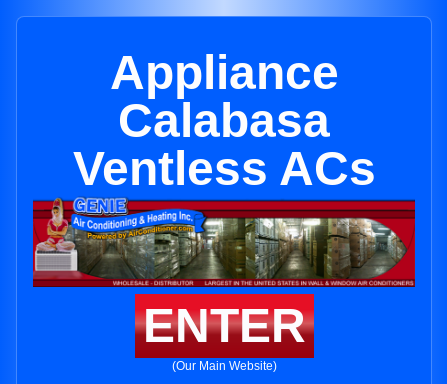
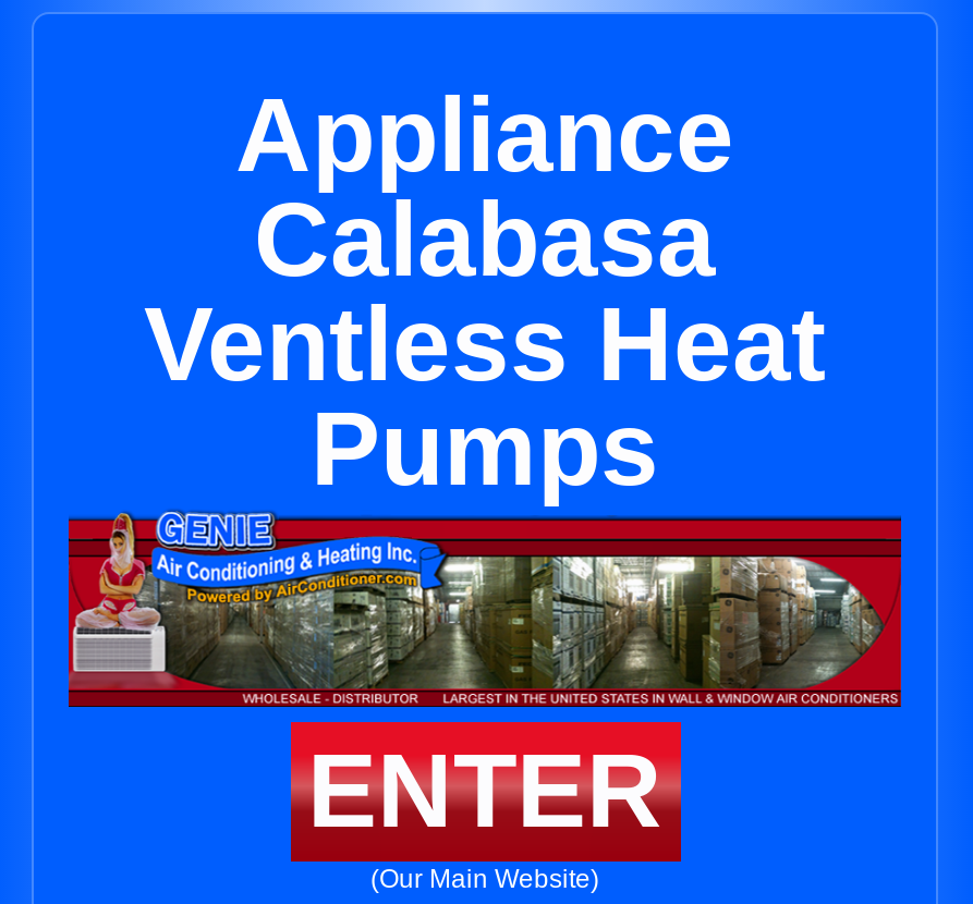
[72,142,375,195] Ventless ACs -> [144,286,826,506] Ventless Heat | Pumps

